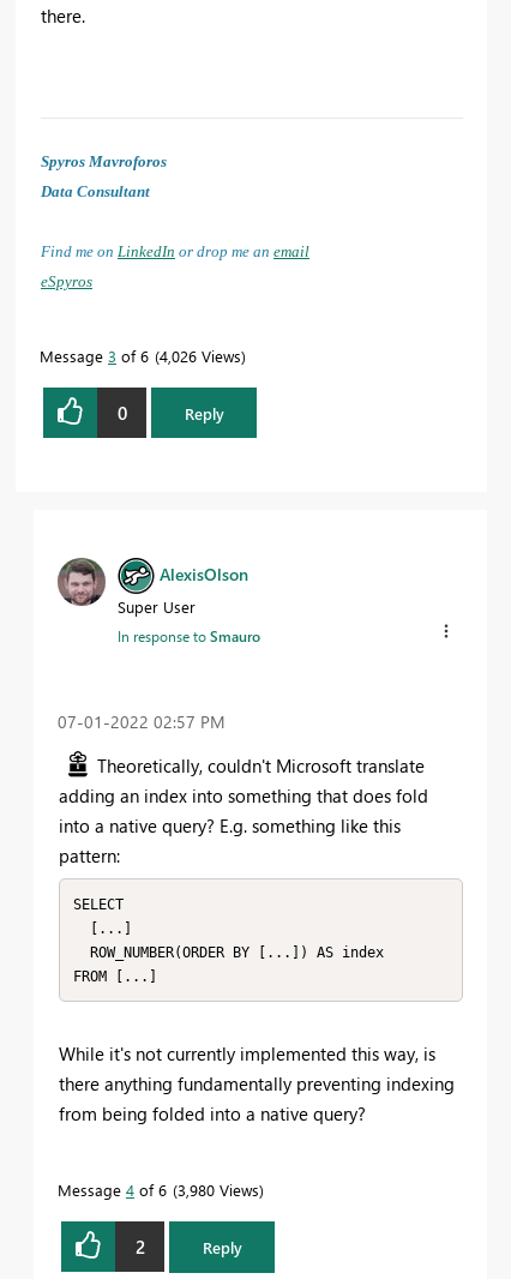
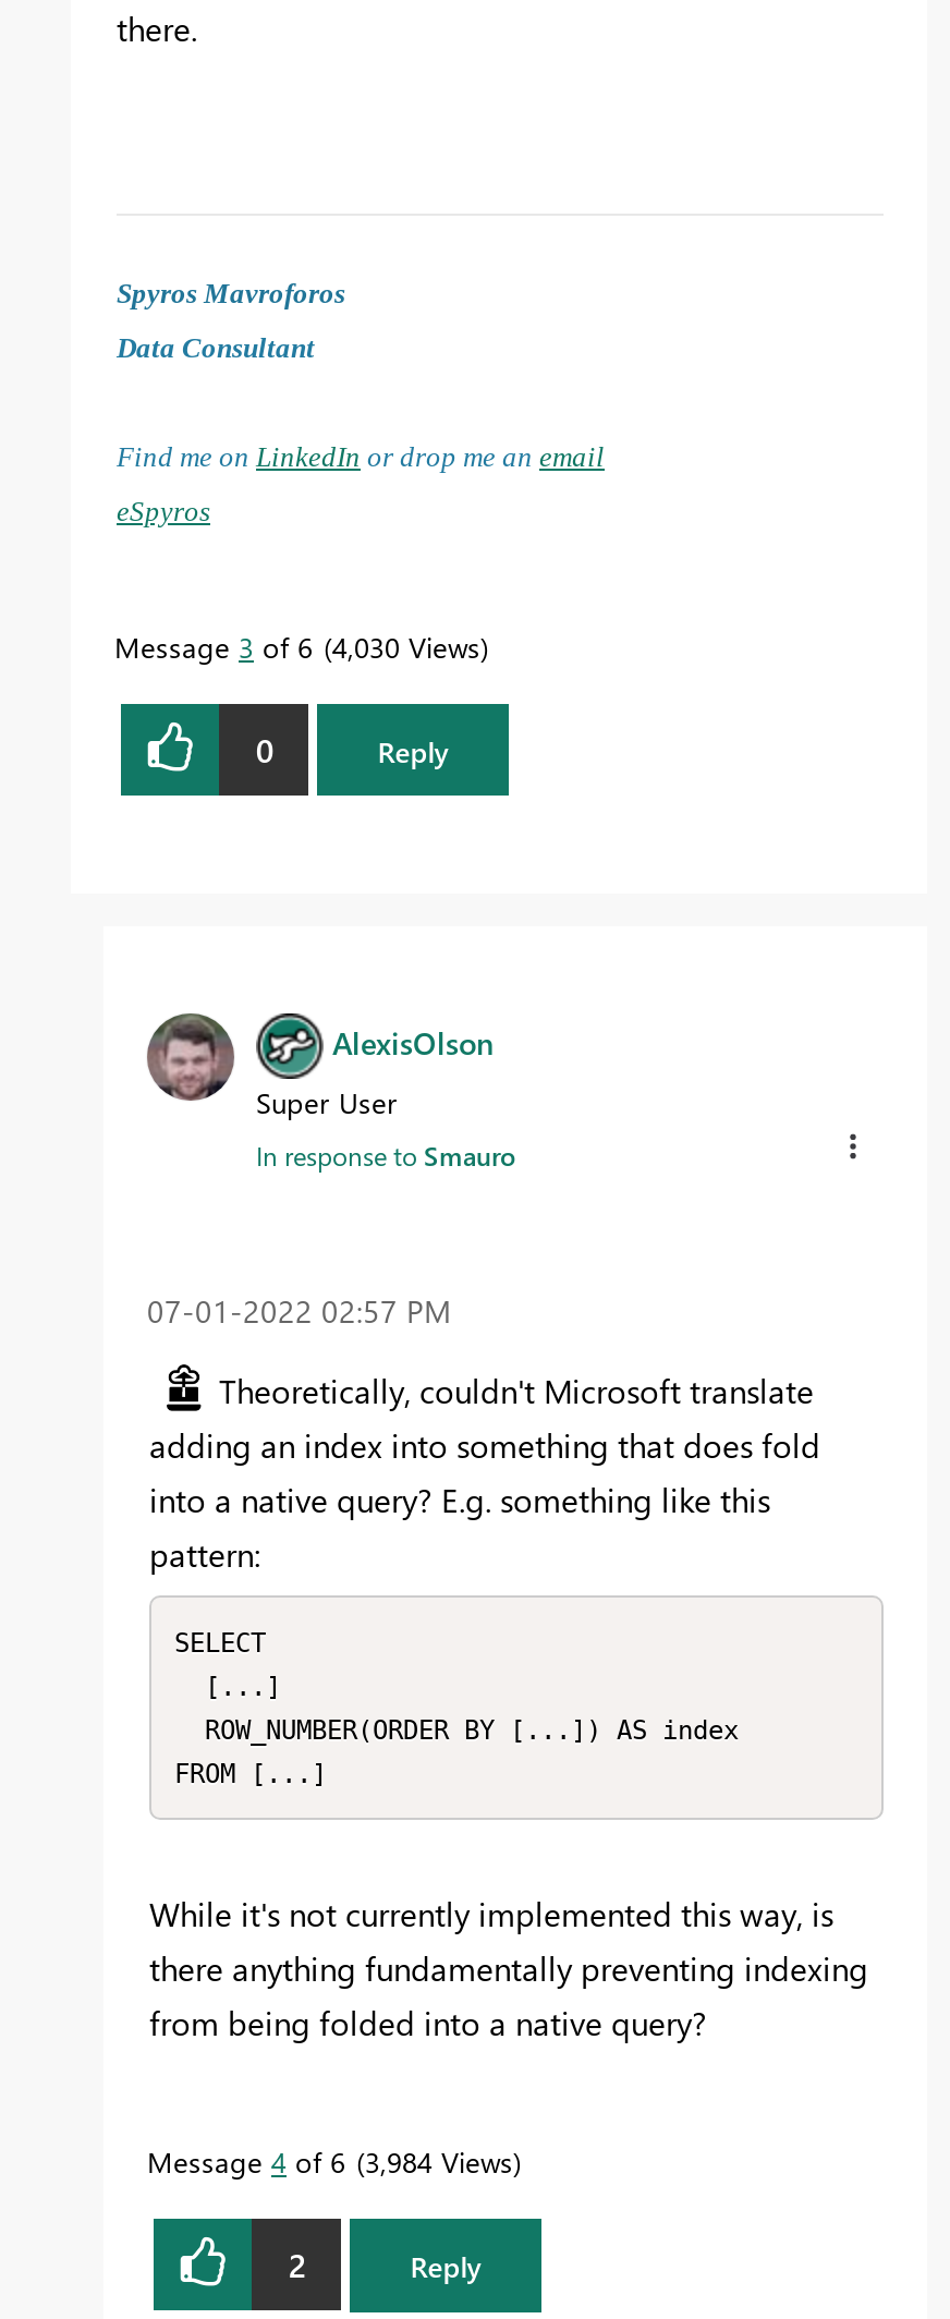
[40,346,241,366] Message 3 of 6 4,026 Views -> [114,628,480,665] Message 3 of 6 4,030 Views
[58,1180,259,1200] Message 4 of 6 3,980 Views -> [147,2143,513,2180] Message 4 of 6 3,984 Views

